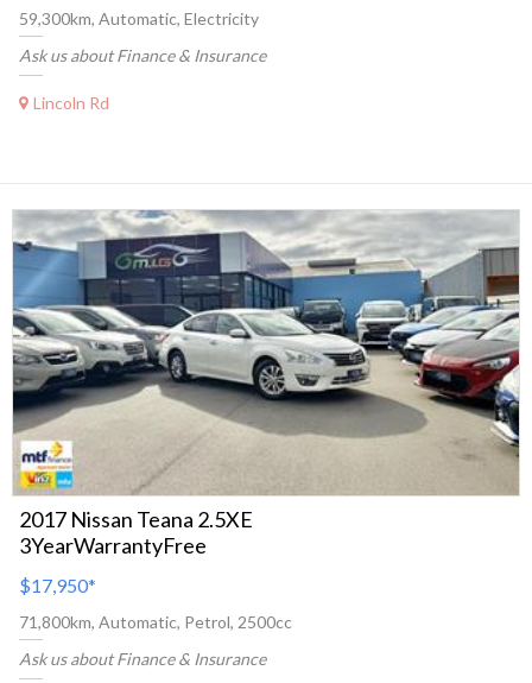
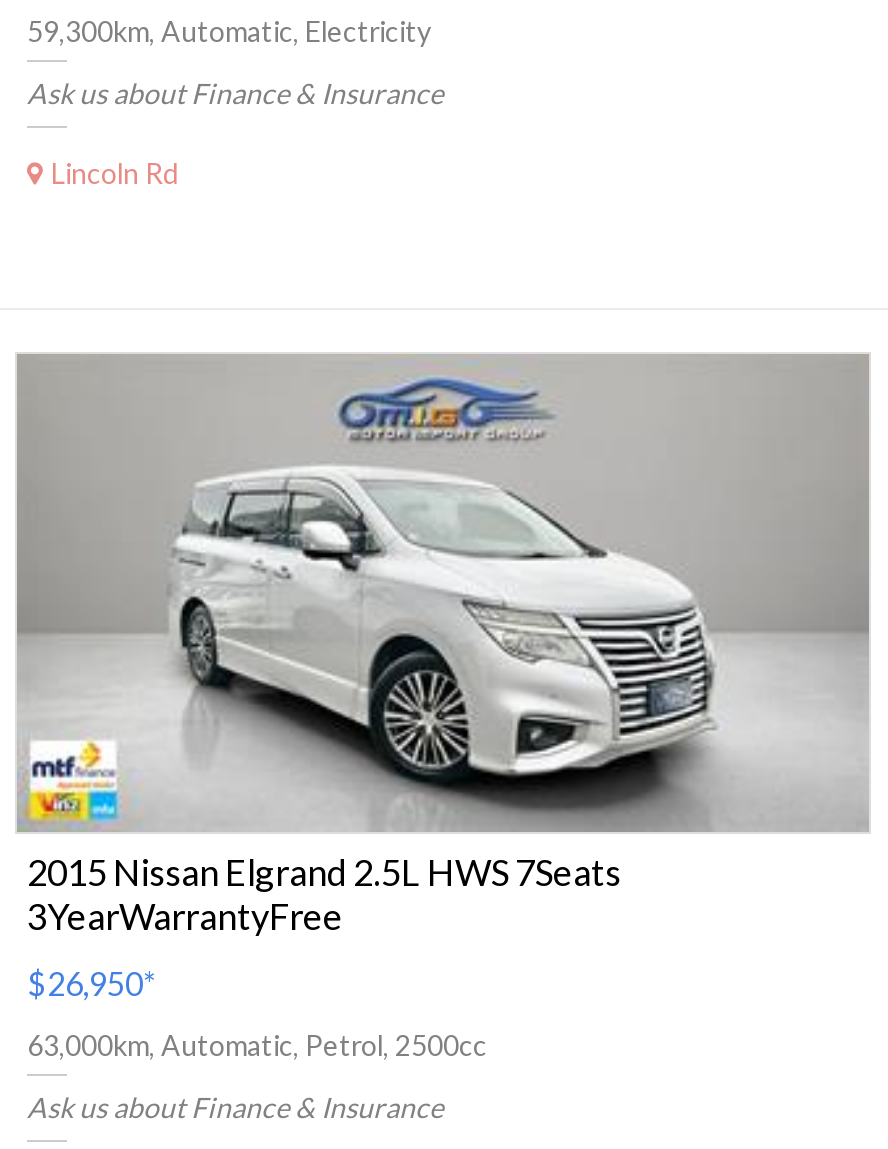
[12,210,520,532] [image] | 2017 Nissan Teana 2.5XE -> [15,355,871,894] [image] | 2015 Nissan Elgrand 2.5L HWS 7Seats
[19,573,96,596] $17,950* -> [27,964,157,1002] $26,950*
[19,611,292,632] 71,800km, Automatic, Petrol, 2500cc -> [27,1028,487,1062] 63,000km, Automatic, Petrol, 2500cc

